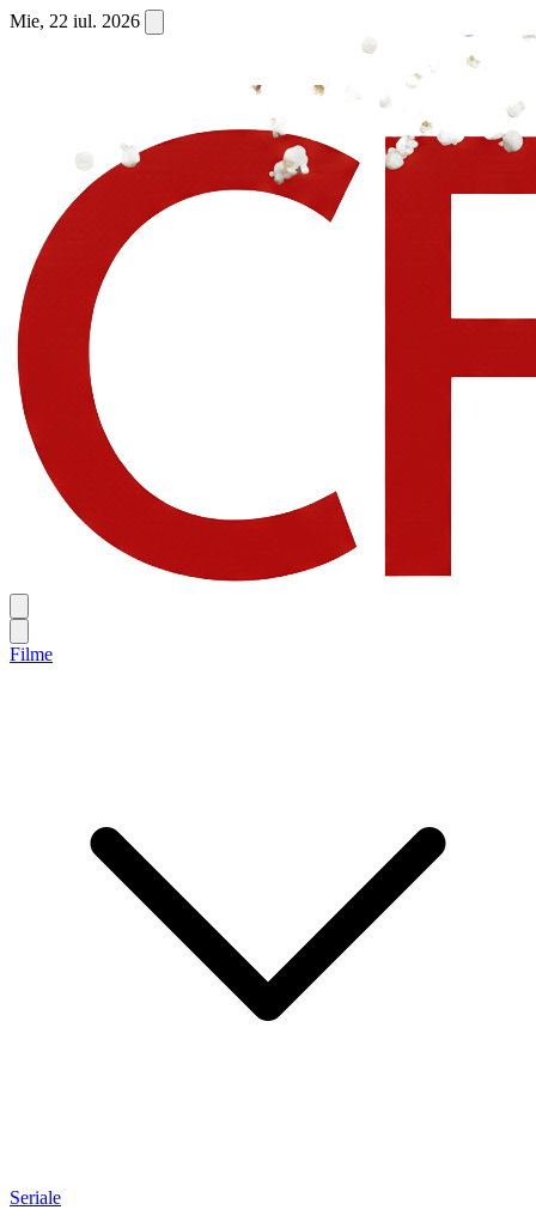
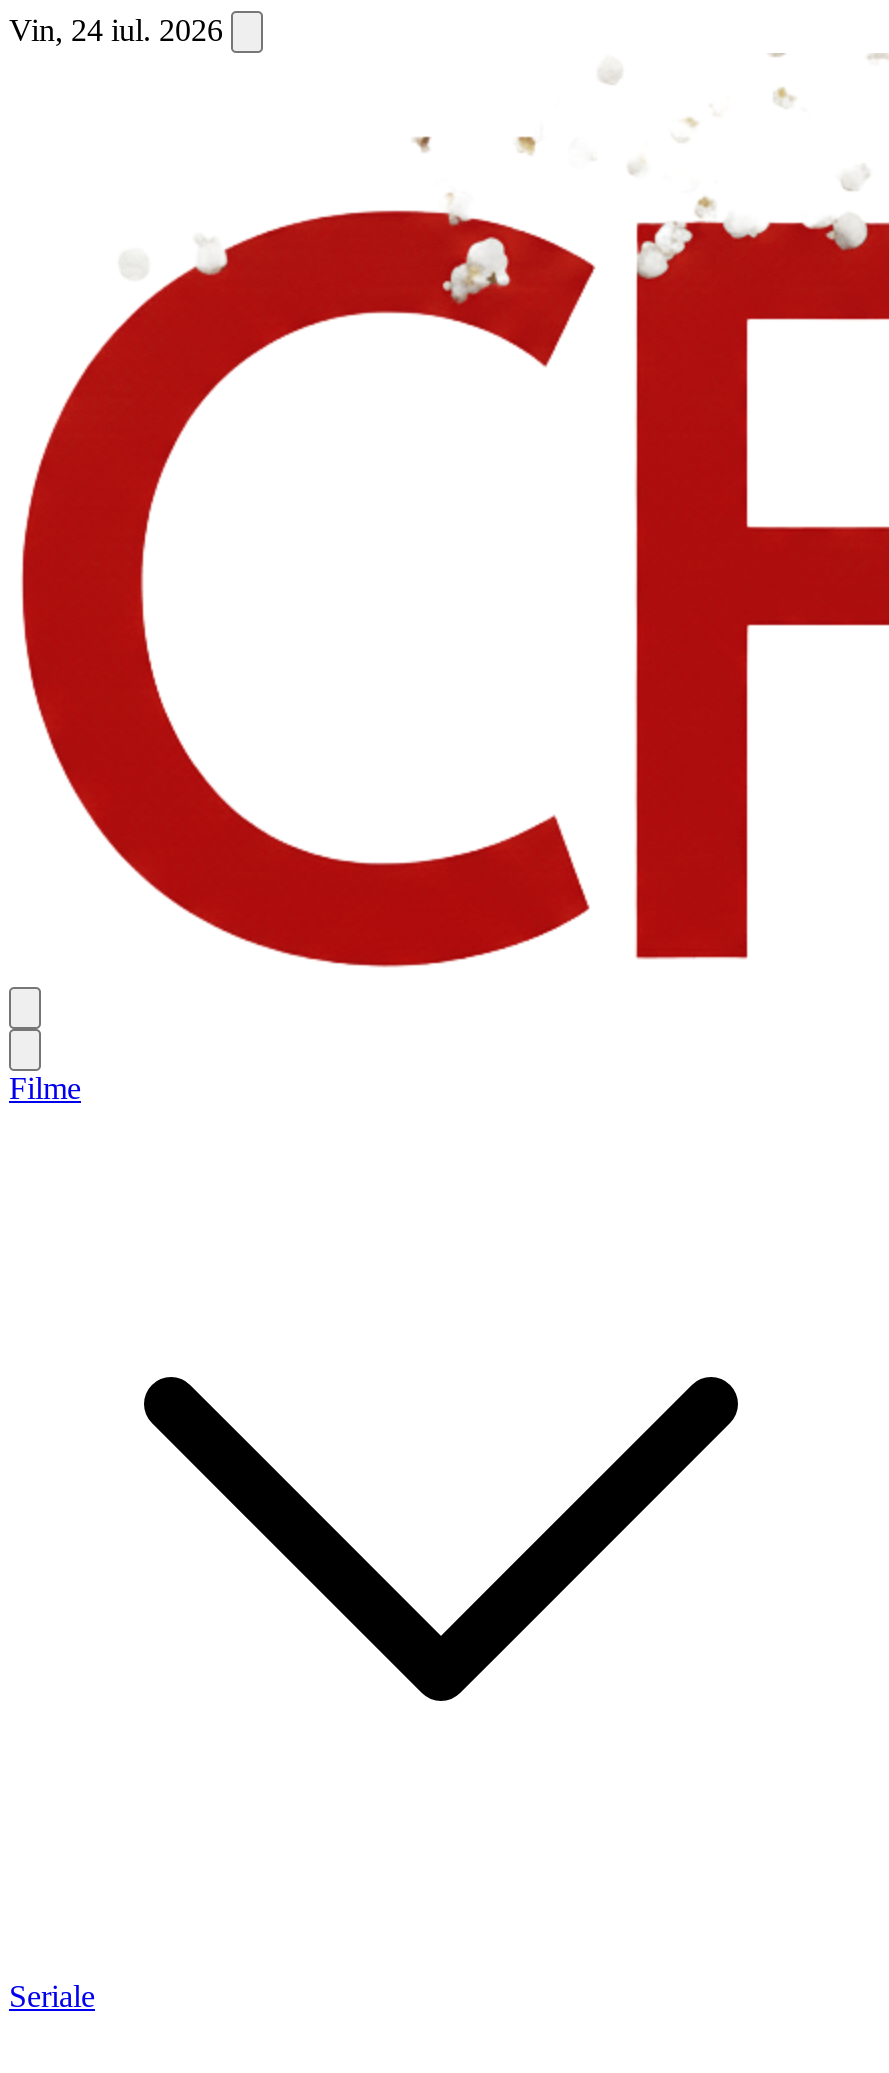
[10,11,140,31] Mie, 22 iul. 2026 -> [9,13,223,47] Vin, 24 iul. 2026

